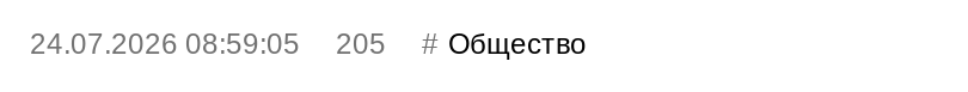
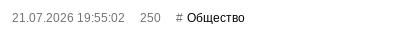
[30,27,386,60] 24.07.2026 08:59:05 | 205 -> [12,11,161,25] 21.07.2026 19:55:02 | 250

